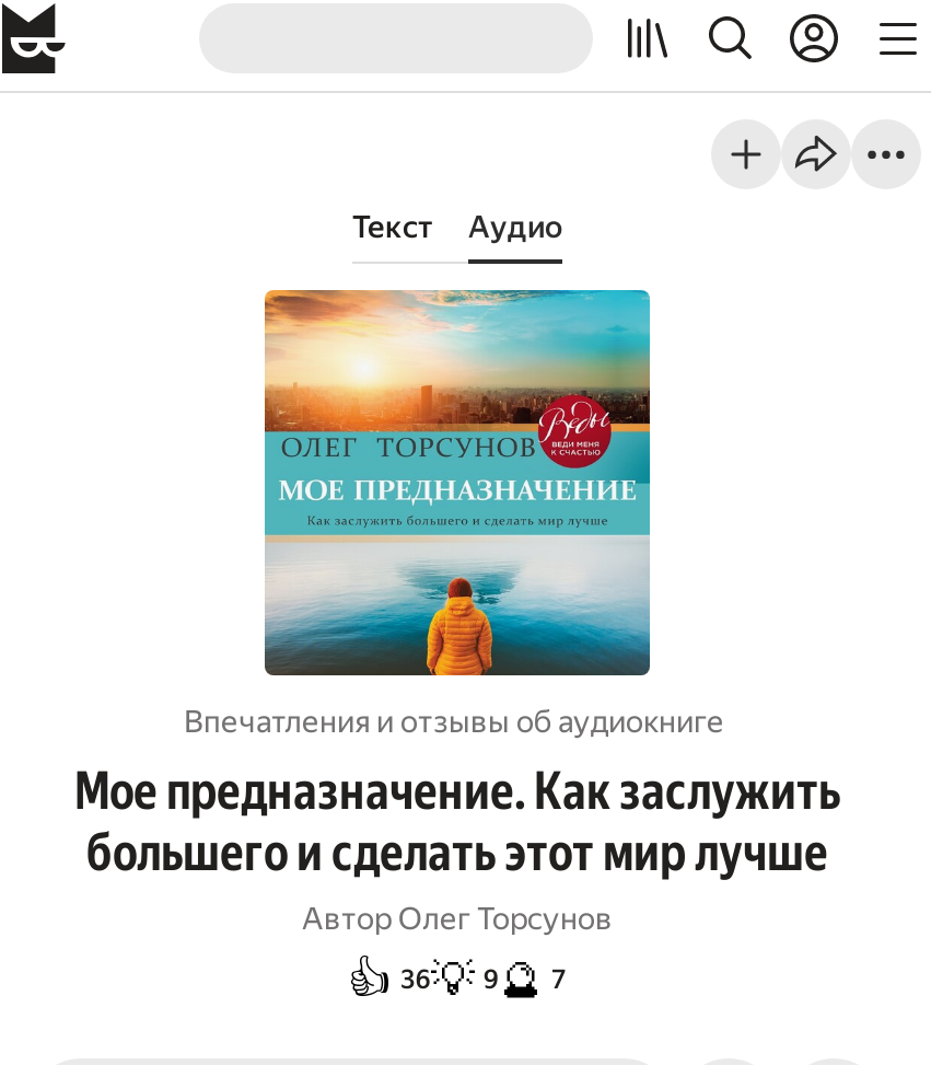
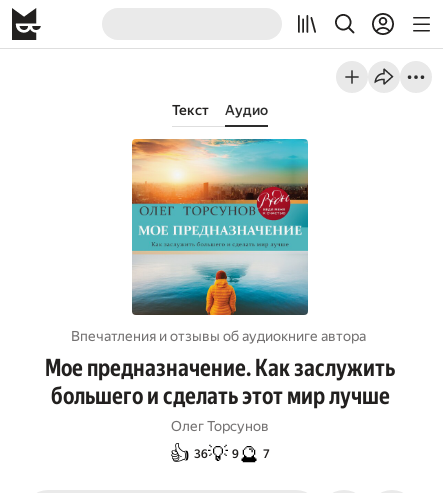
[184,704,724,739] Впечатления и отзывы об aудиокниге -> [71,328,366,344] Впечатления и отзывы об aудиокниге автора
[302,901,613,936] Автор Олег Торсунов -> [171,418,269,434] Олег Торсунов

